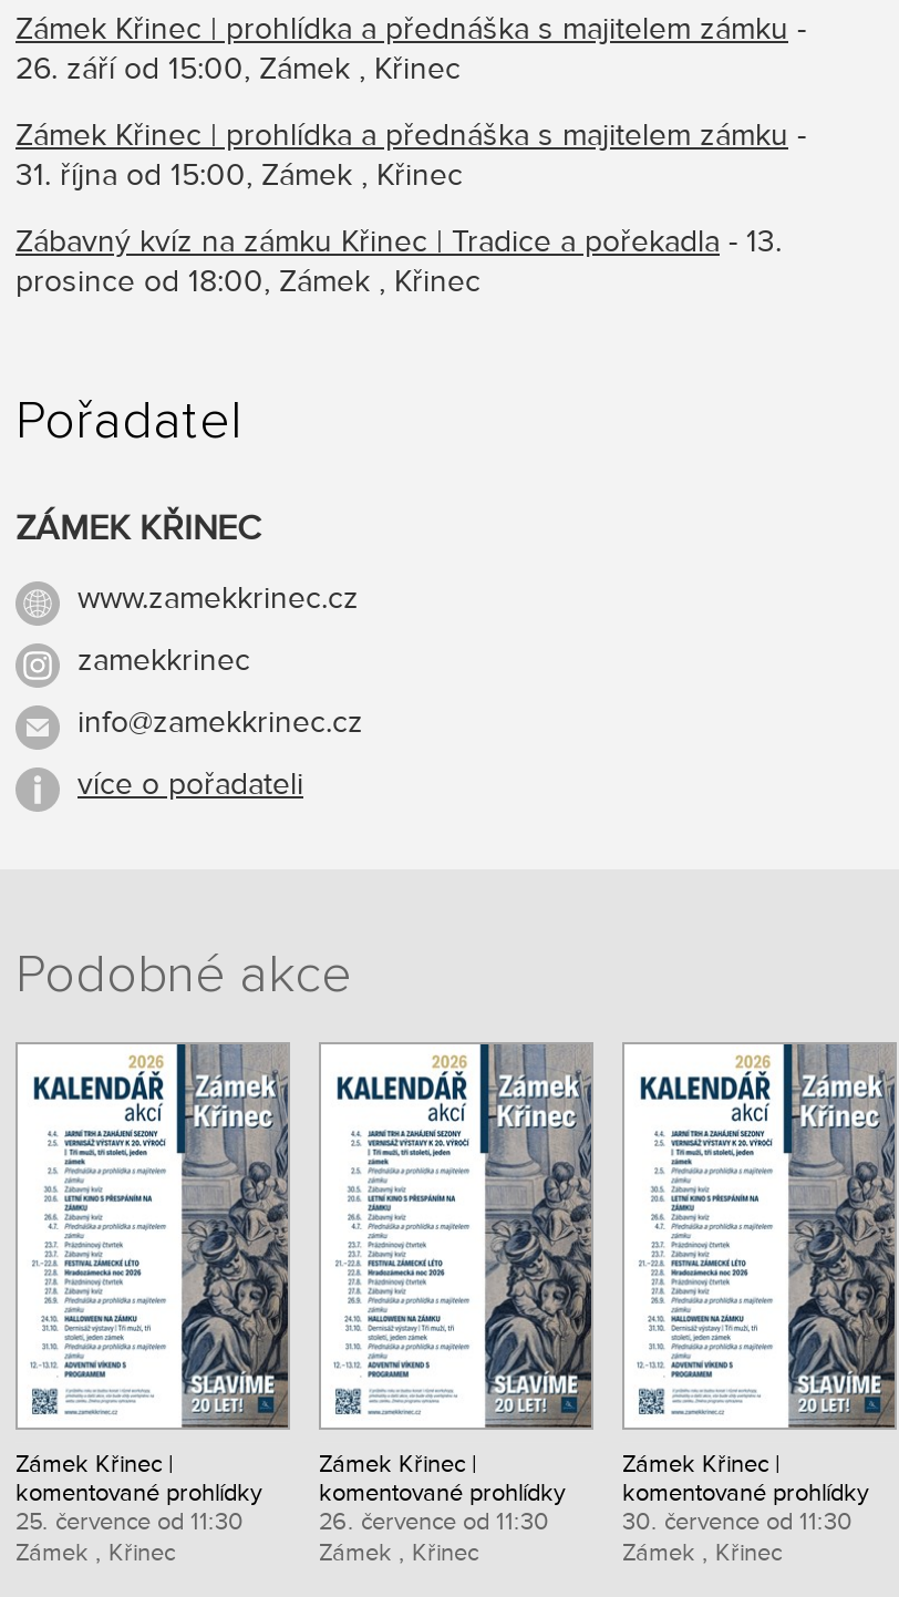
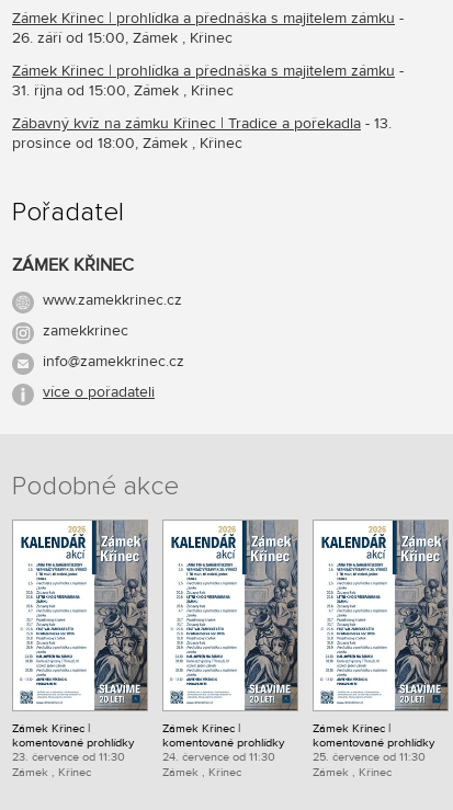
[15,1507,244,1535] 25. července od 11:30 -> [12,749,125,764] 23. července od 11:30
[319,1507,549,1535] 26. července od 11:30 -> [162,749,275,764] 24. července od 11:30
[622,1507,852,1535] 30. července od 11:30 -> [313,749,426,764] 25. července od 11:30

